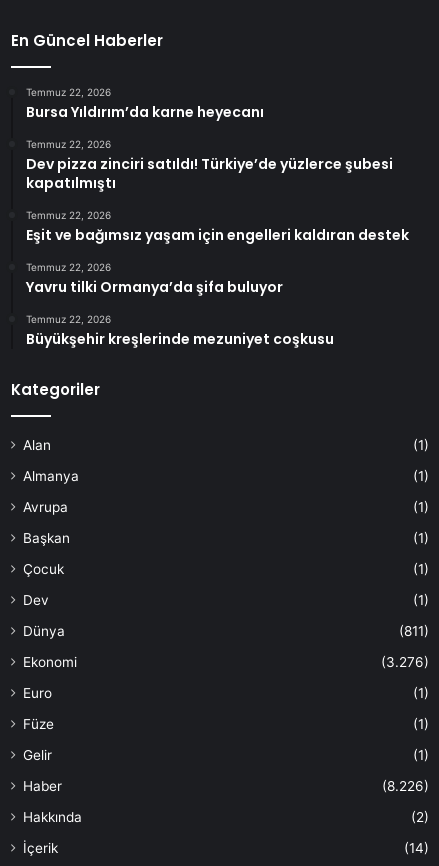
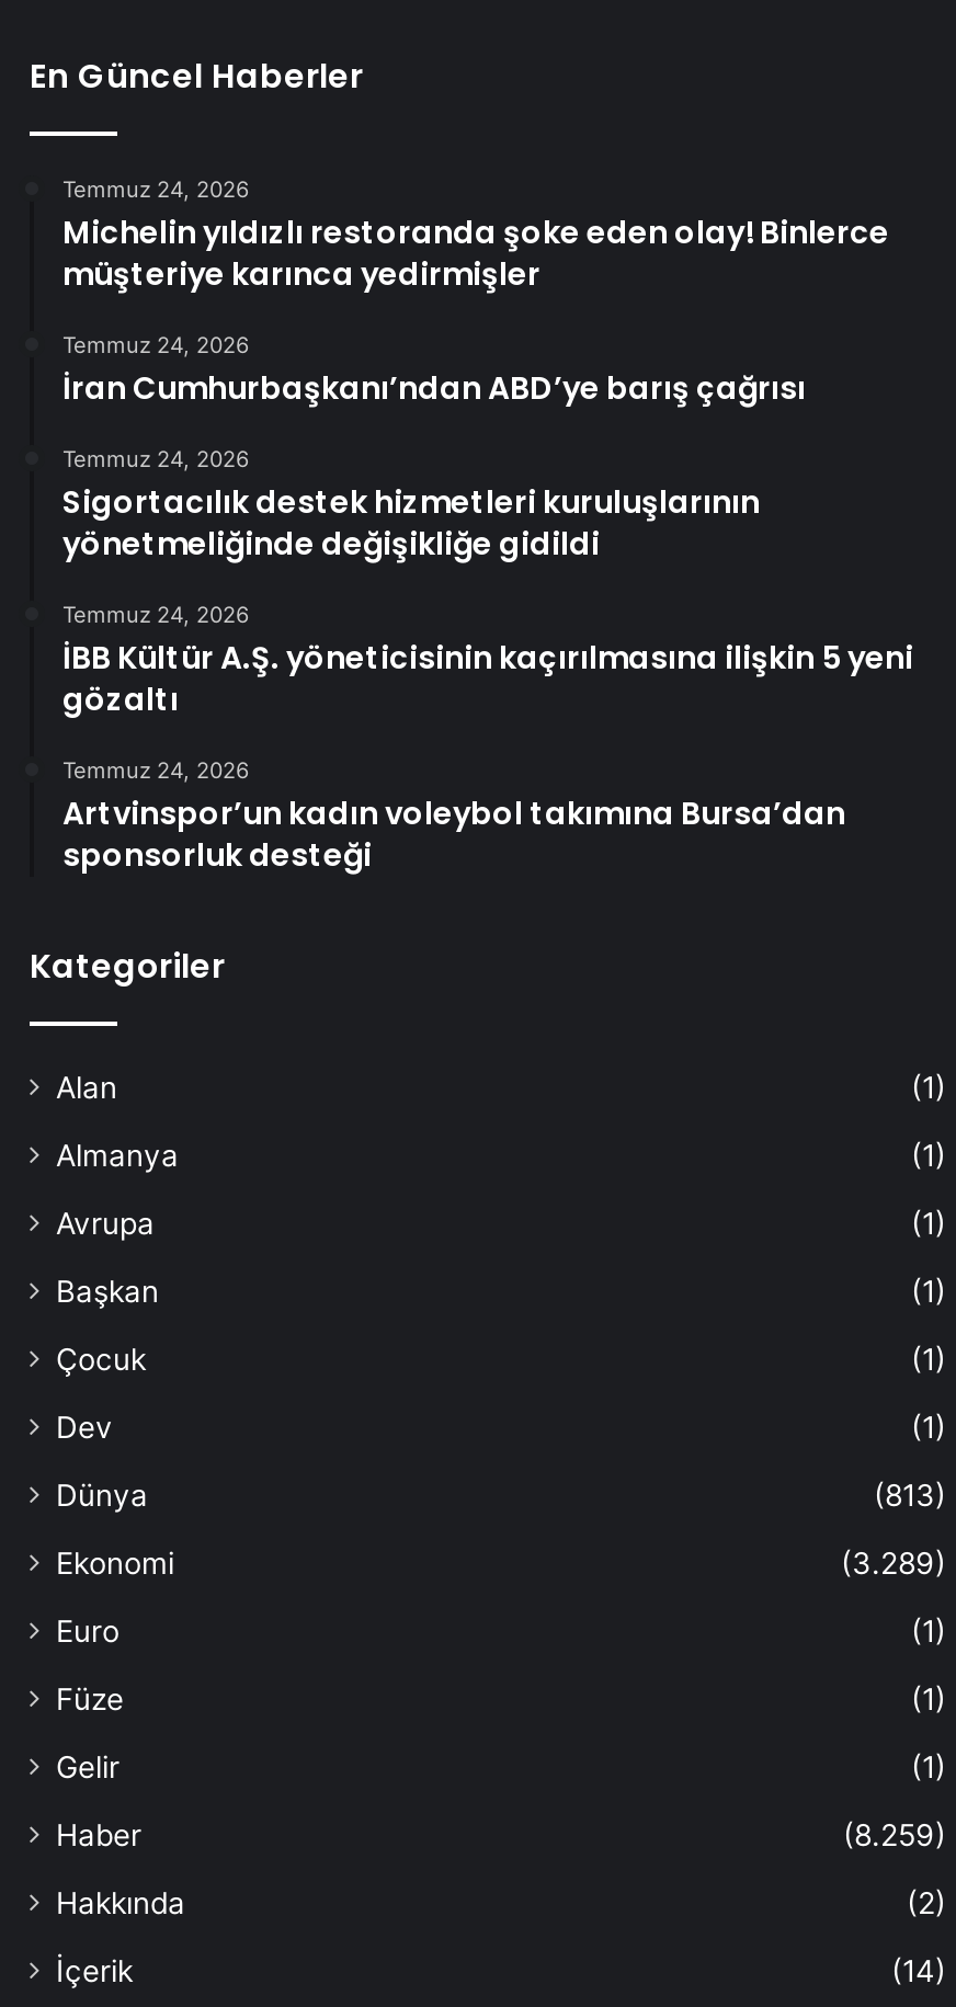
[26,86,264,122] Temmuz 22, 2026 | Bursa Yıldırım’da karne heyecanı -> [62,175,889,296] Temmuz 24, 2026 | Michelin yıldızlı restoranda şoke eden olay! Binlerce | müşteriye karınca yedirmişler
[26,138,393,193] Temmuz 22, 2026 | Dev pizza zinciri satıldı! Türkiye’de yüzlerce şubesi | kapatılmıştı -> [62,331,806,410] Temmuz 24, 2026 | İran Cumhurbaşkanı’ndan ABD’ye barış çağrısı
[26,209,409,245] Temmuz 22, 2026 | Eşit ve bağımsız yaşam için engelleri kaldıran destek -> [62,445,760,565] Temmuz 24, 2026 | Sigortacılık destek hizmetleri kuruluşlarının | yönetmeliğinde değişikliğe gidildi
[26,261,283,297] Temmuz 22, 2026 | Yavru tilki Ormanya’da şifa buluyor -> [62,600,913,721] Temmuz 24, 2026 | İBB Kültür A.Ş. yöneticisinin kaçırılmasına ilişkin 5 yeni | gözaltı
[26,313,334,349] Temmuz 22, 2026 | Büyükşehir kreşlerinde mezuniyet coşkusu -> [62,756,845,876] Temmuz 24, 2026 | Artvinspor’un kadın voleybol takımına Bursa’dan | sponsorluk desteği
[399,623,429,639] (811) -> [874,1477,946,1512] (813)
[381,654,429,670] (3.276) -> [841,1545,946,1580] (3.289)
[382,778,429,794] (8.226) -> [843,1817,946,1852] (8.259)

